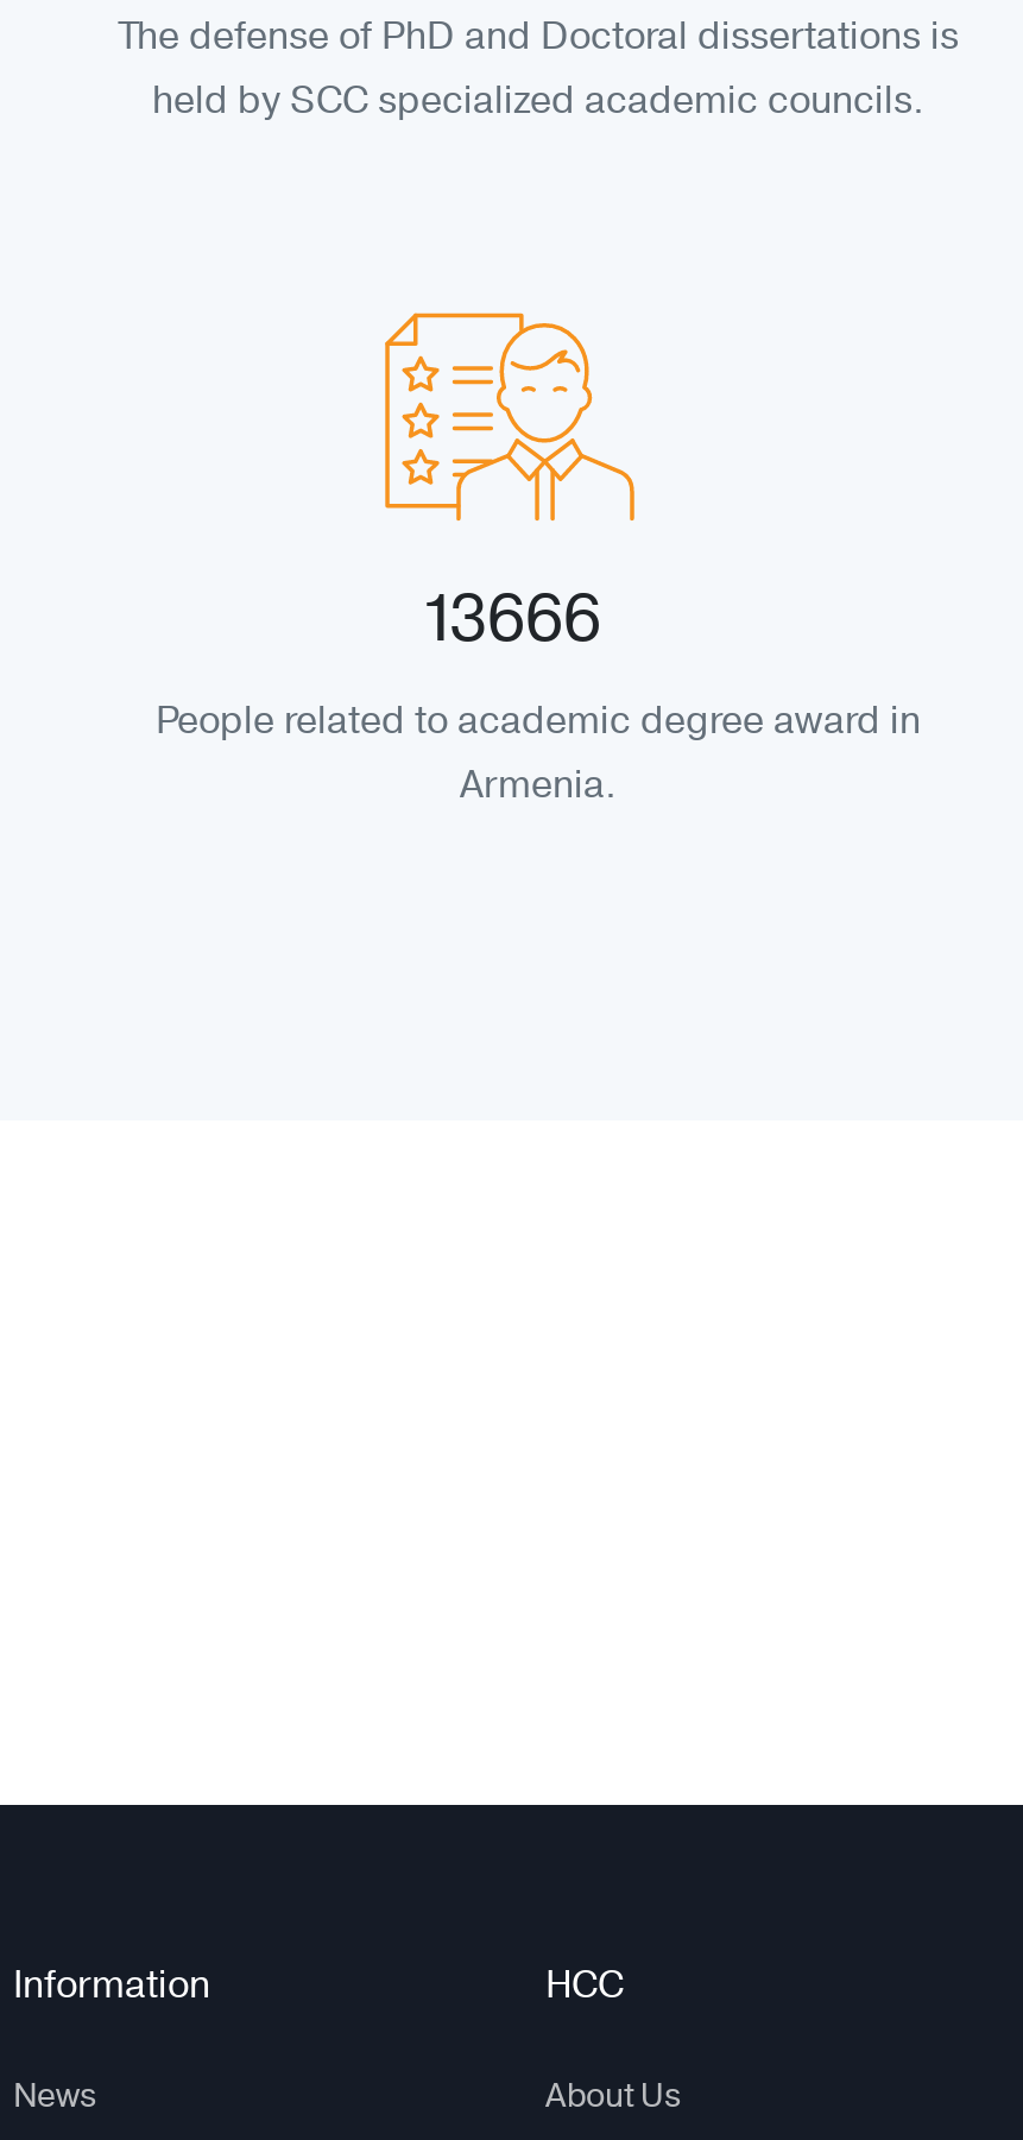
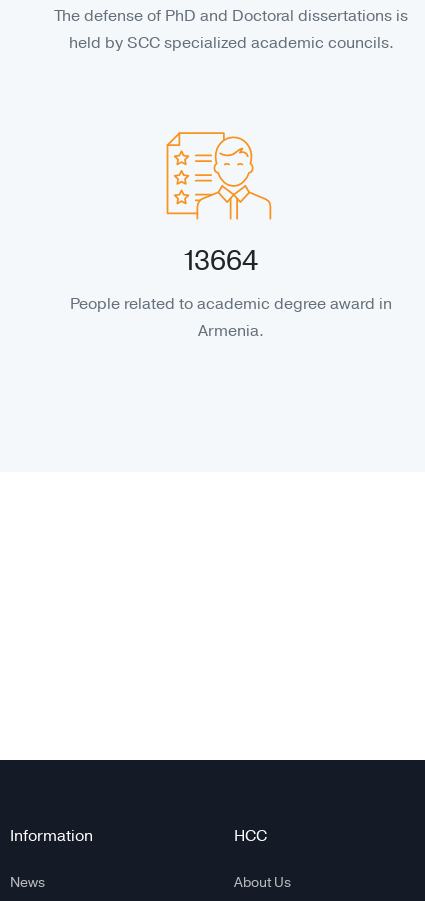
[418,576,601,662] 13666 -> [180,243,257,279] 13664

